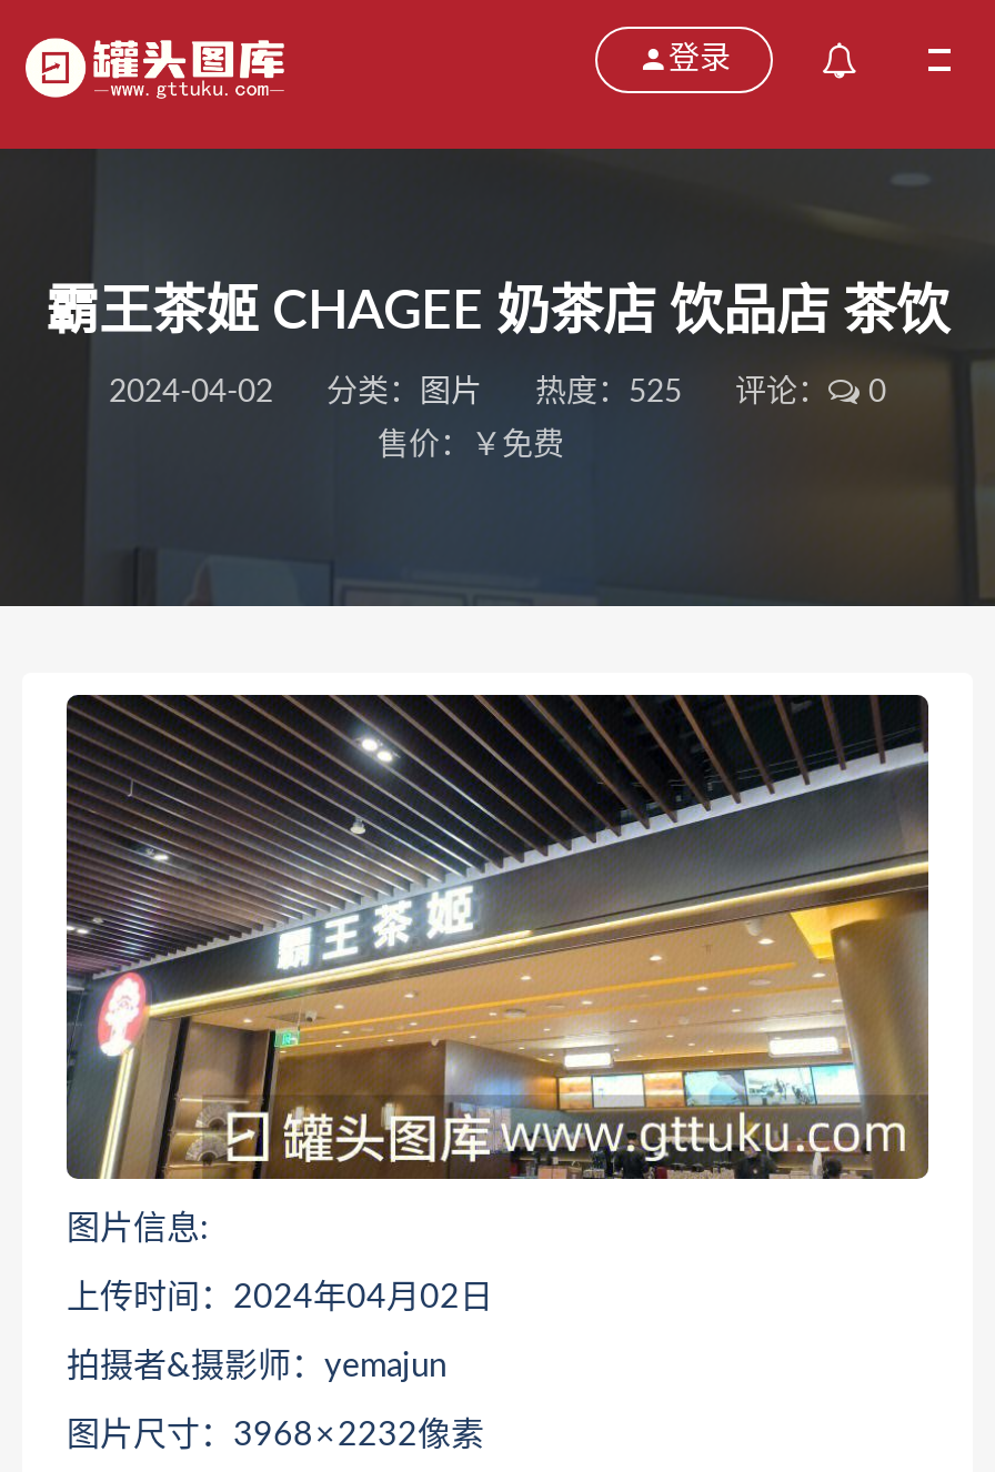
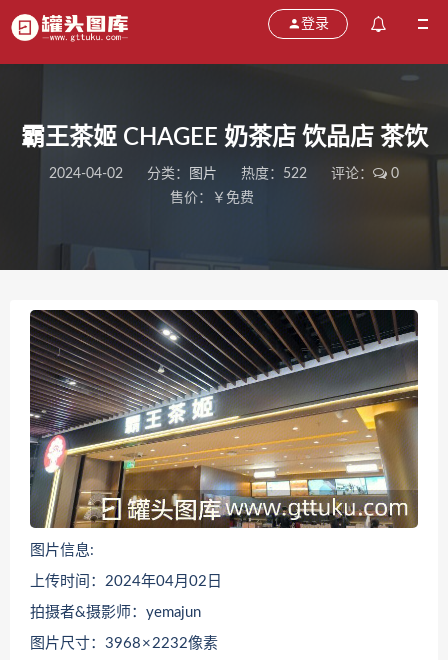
[109,377,886,409] 2024-04-02 分类：图片 热度：525 评论： 0 -> [49,167,399,181] 2024-04-02 分类：图片 热度：522 评论： 0

